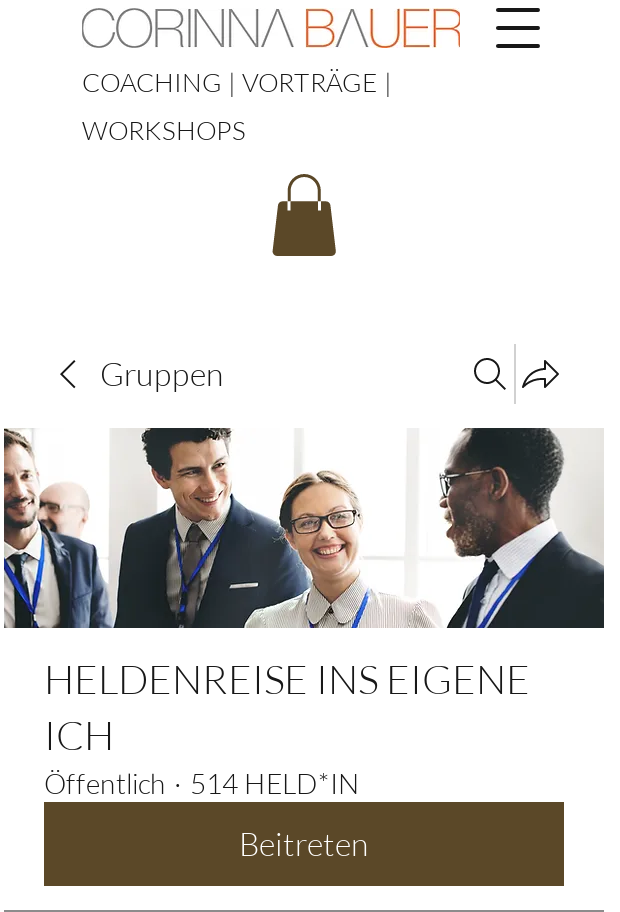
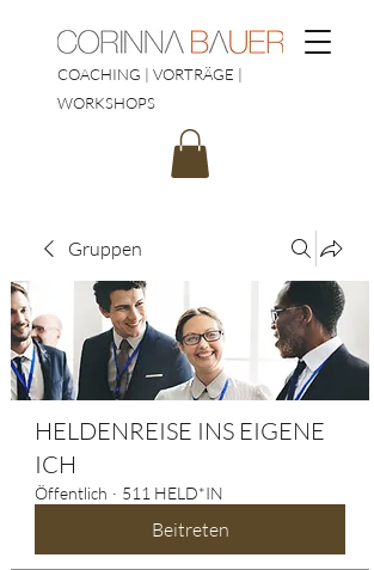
[44,765,360,799] Öffentlich · 514 HELD*IN -> [35,482,223,503] Öffentlich · 511 HELD*IN

